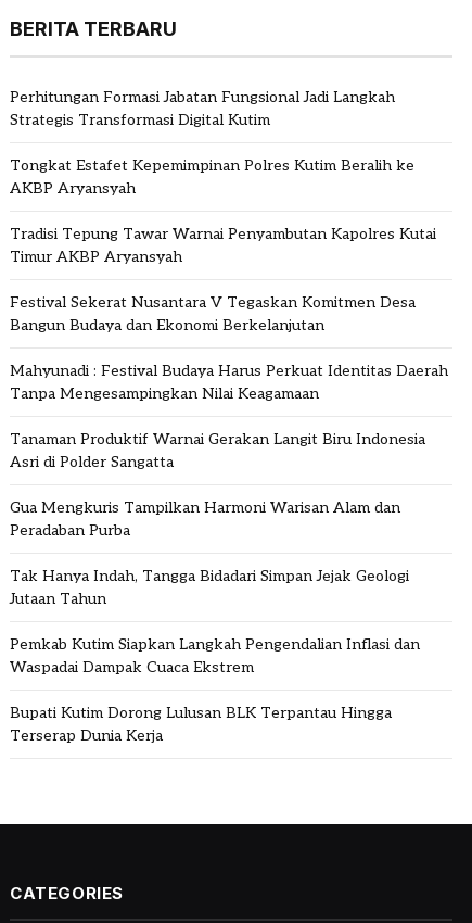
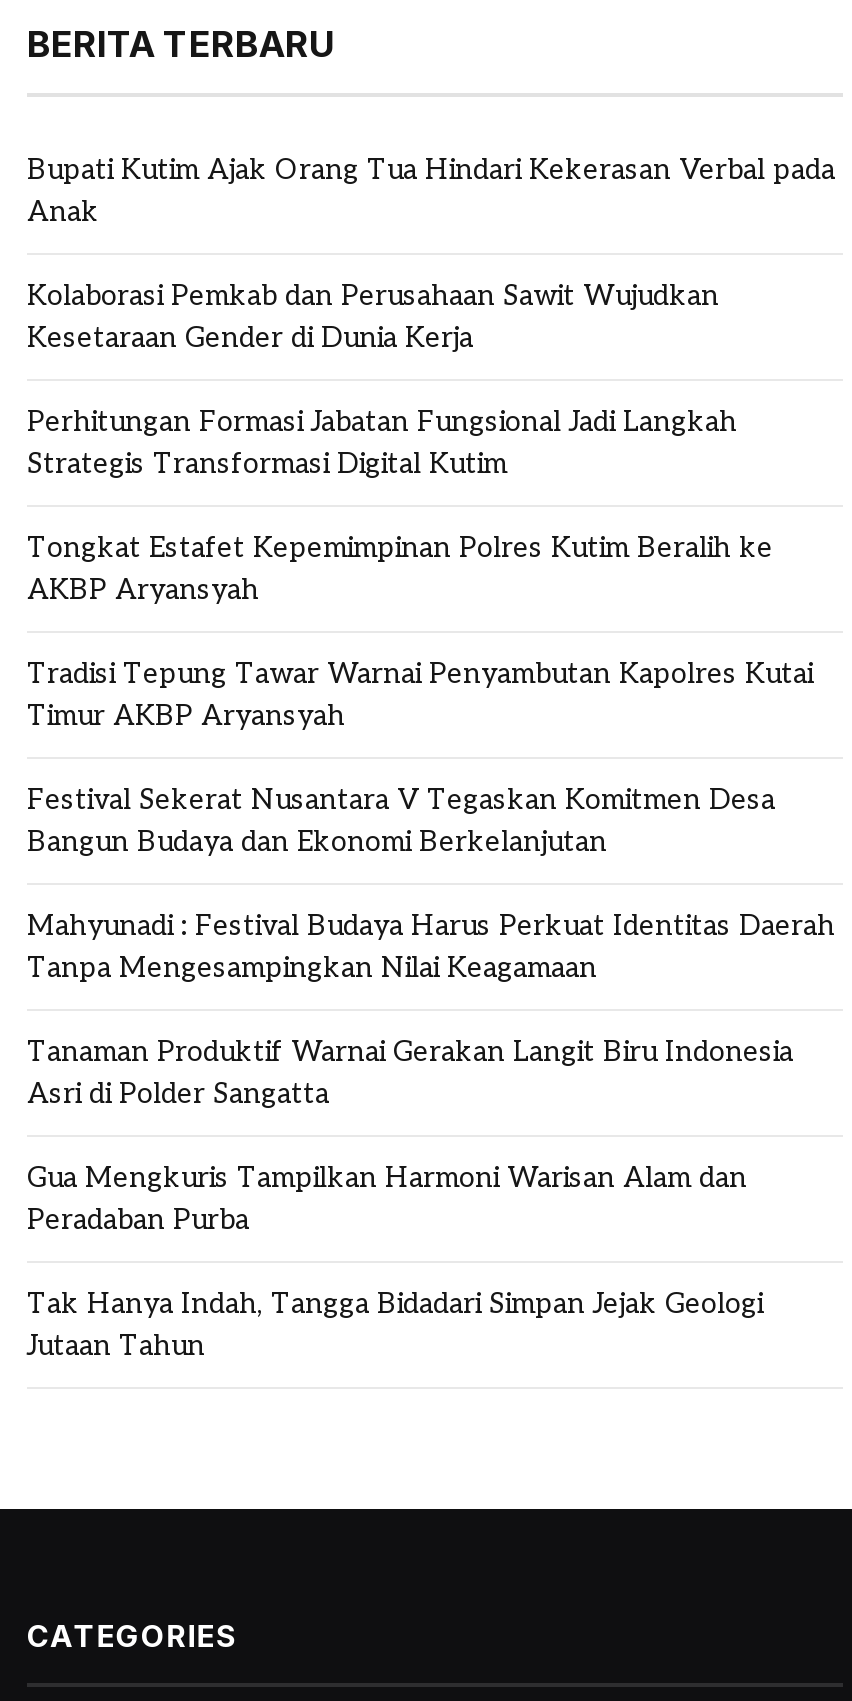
none -> [27,153,835,355] Bupati Kutim Ajak Orang Tua Hindari Kekerasan Verbal pada | Anak | Kolaborasi Pemkab dan Perusahaan Sawit Wujudkan | Kesetaraan Gender di Dunia Kerja
moved [10,88,448,608] -> [27,405,835,1363]: Perhitungan Formasi Jabatan Fungsional Jadi Langkah | Strategis Transformasi Digital Kutim | Tongkat Estafet Kepemimpinan Polres Kutim Beralih ke | ... | Tak Hanya Indah, Tangga Bidadari Simpan Jejak Geologi | Jutaan Tahun
[10,635,420,745] Pemkab Kutim Siapkan Langkah Pengendalian Inflasi dan | Waspadai Dampak Cuaca Ekstrem | Bupati Kutim Dorong Lulusan BLK Terpantau Hingga | Terserap Dunia Kerja -> none

